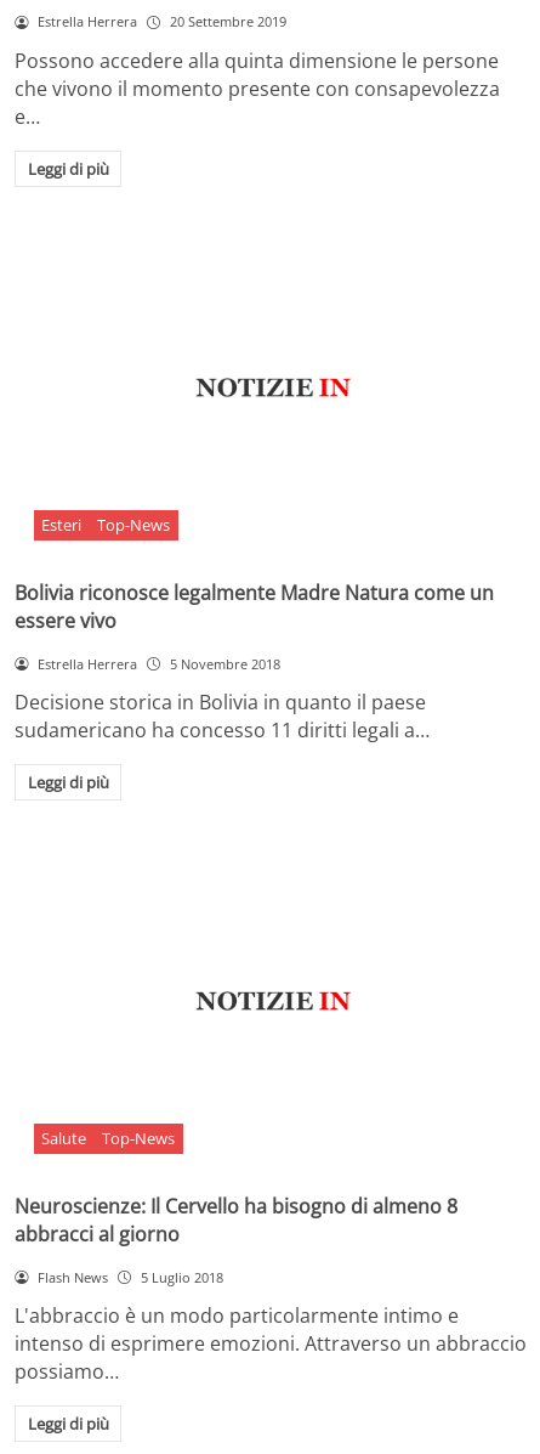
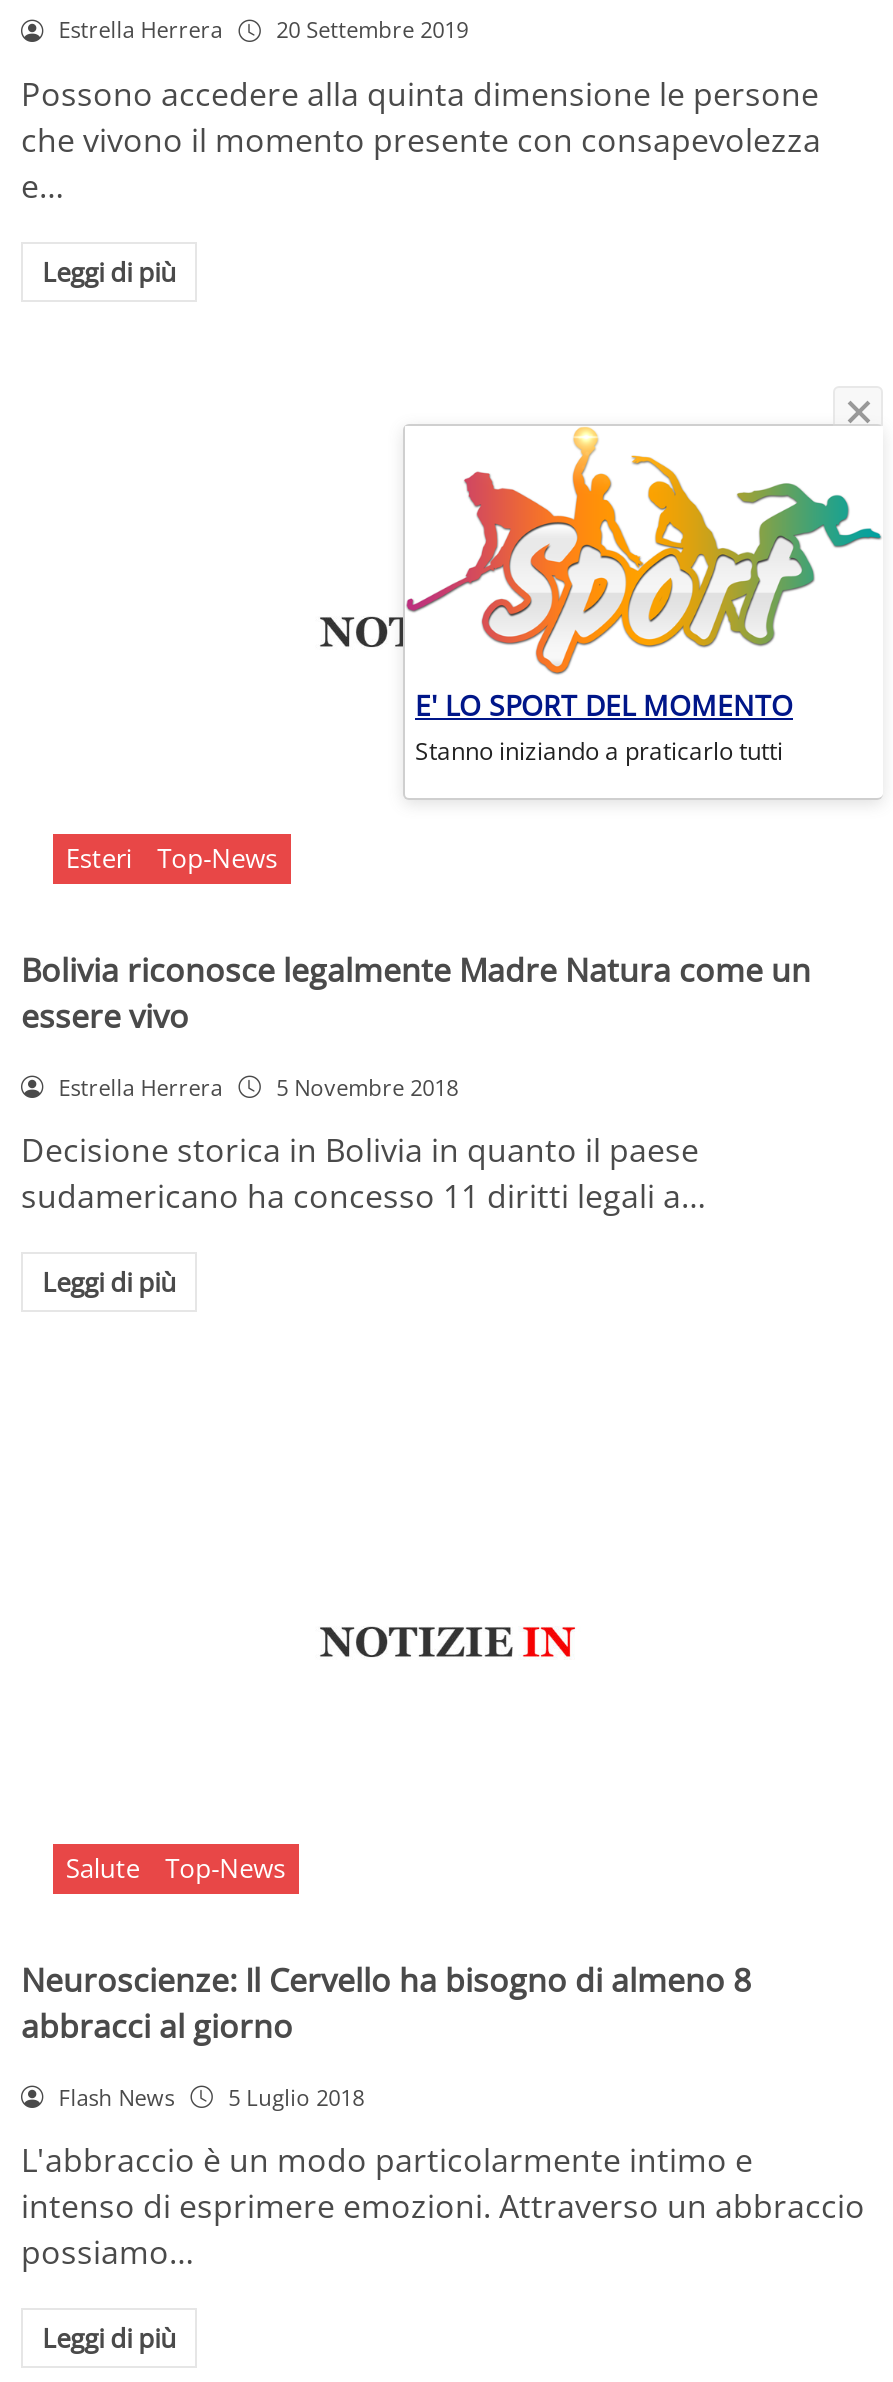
none -> [401,400,883,768] [image] | E' LO SPORT DEL MOMENTO | Stanno iniziando a praticarlo tutti

